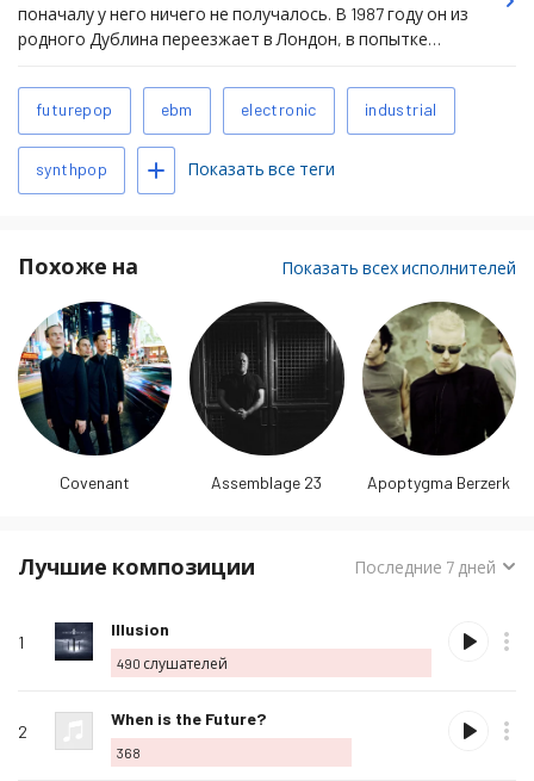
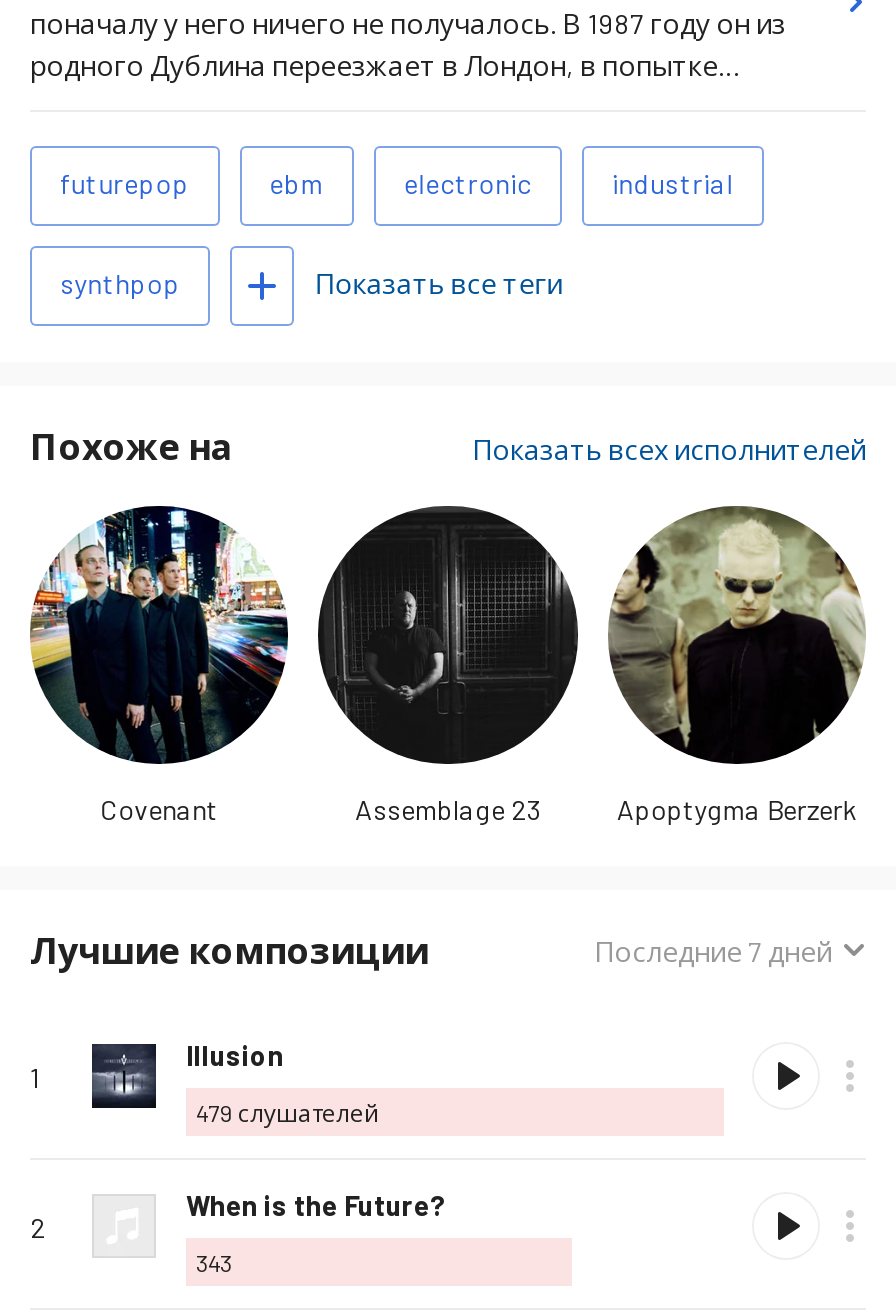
[117,655,228,672] 490 слушателей -> [196,1099,380,1127] 479 слушателей
[117,744,141,761] 368 -> [196,1249,232,1277] 343

